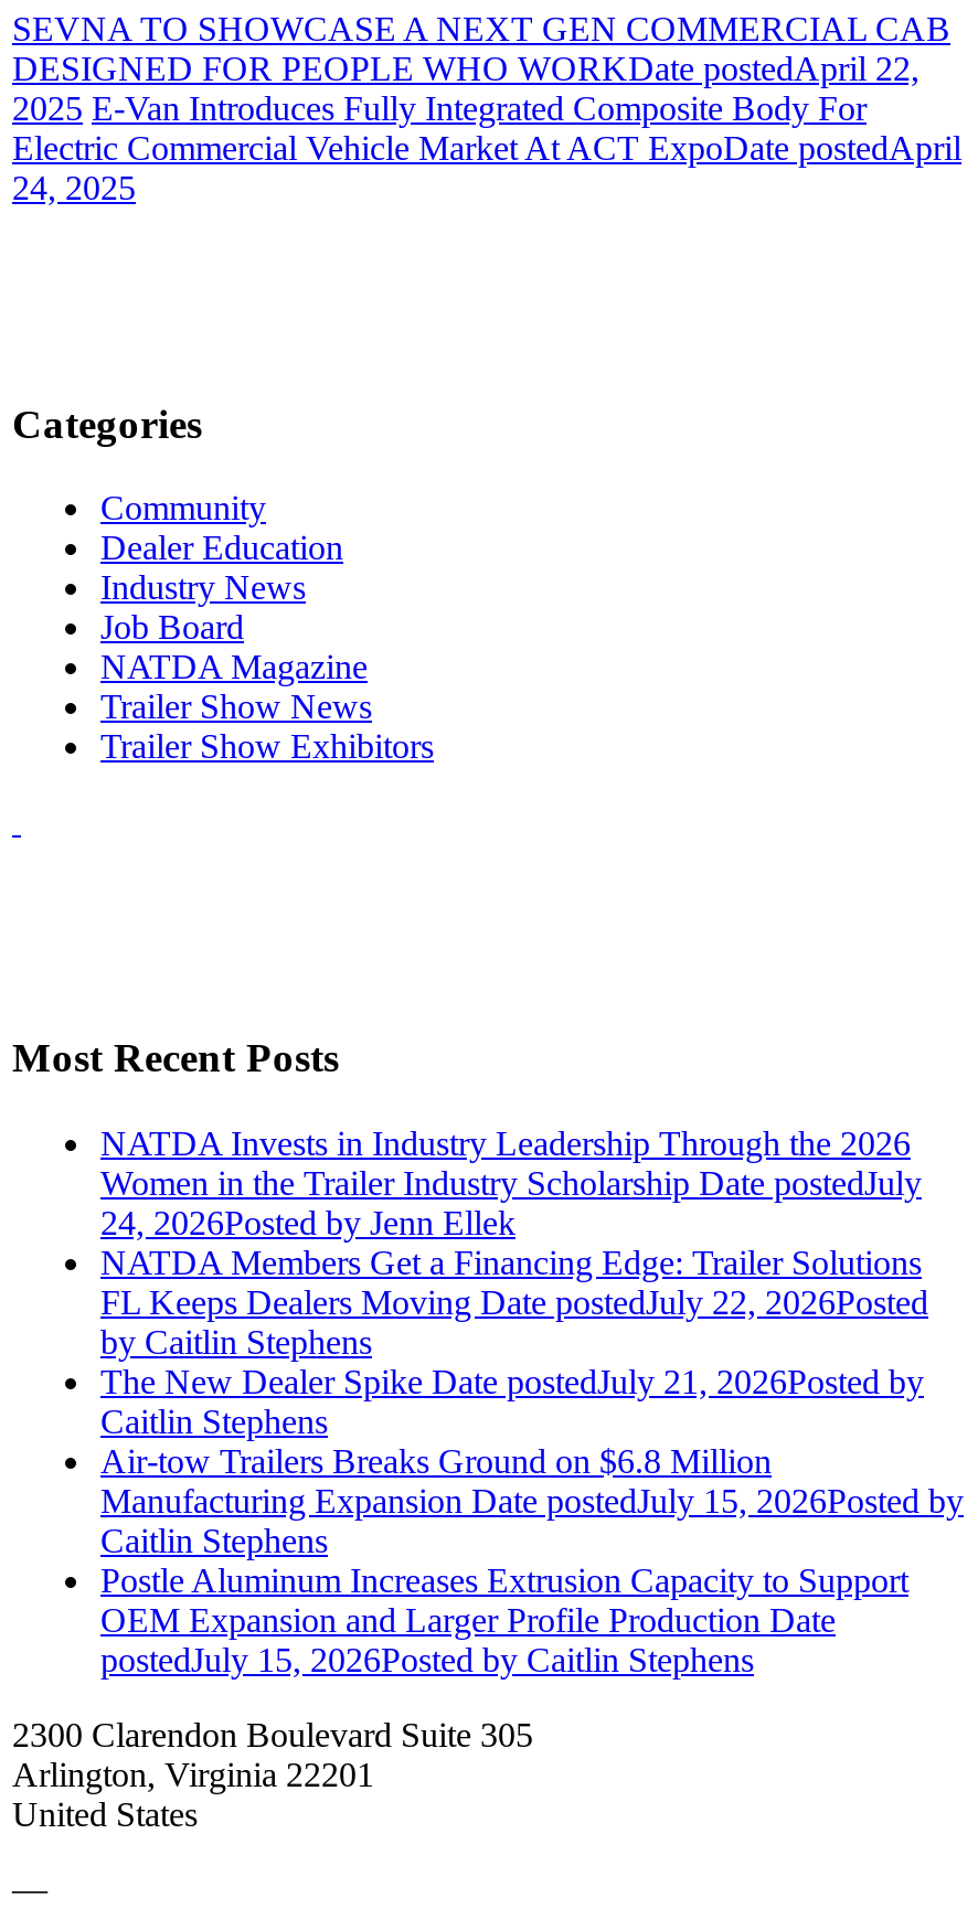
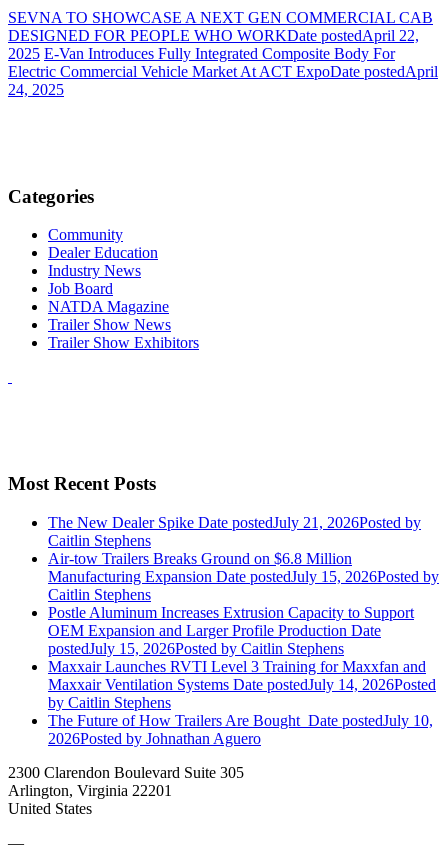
[100,1124,928,1320] NATDA Invests in Industry Leadership Through the 2026 | Women in the Trailer Industry Scholarship Date postedJuly | 24, 2026Posted by Jenn Ellek | NATDA Members Get a Financing Edge: Trailer Solutions | FL Keeps Dealers Moving Date postedJuly 22, 2026Posted -> none
moved [100,1323,372,1360] -> [48,694,171,711]: by Caitlin Stephens
moved [100,1362,964,1678] -> [48,514,439,657]: The New Dealer Spike Date postedJuly 21, 2026Posted by | Caitlin Stephens | Air-tow Trailers Breaks Ground on $6.8 Million | Manufacturing Expansion Date postedJuly 15, 2026Posted by | Caitlin Stephens | Postle Aluminum Increases Extrusion Capacity to Support | OEM Expansion and Larger Profile Production Date | postedJuly 15, 2026Posted by Caitlin Stephens
none -> [48,658,436,747] Maxxair Launches RVTI Level 3 Training for Maxxfan and | Maxxair Ventilation Systems Date postedJuly 14, 2026Posted | The Future of How Trailers Are Bought Date postedJuly 10, | 2026Posted by Johnathan Aguero

